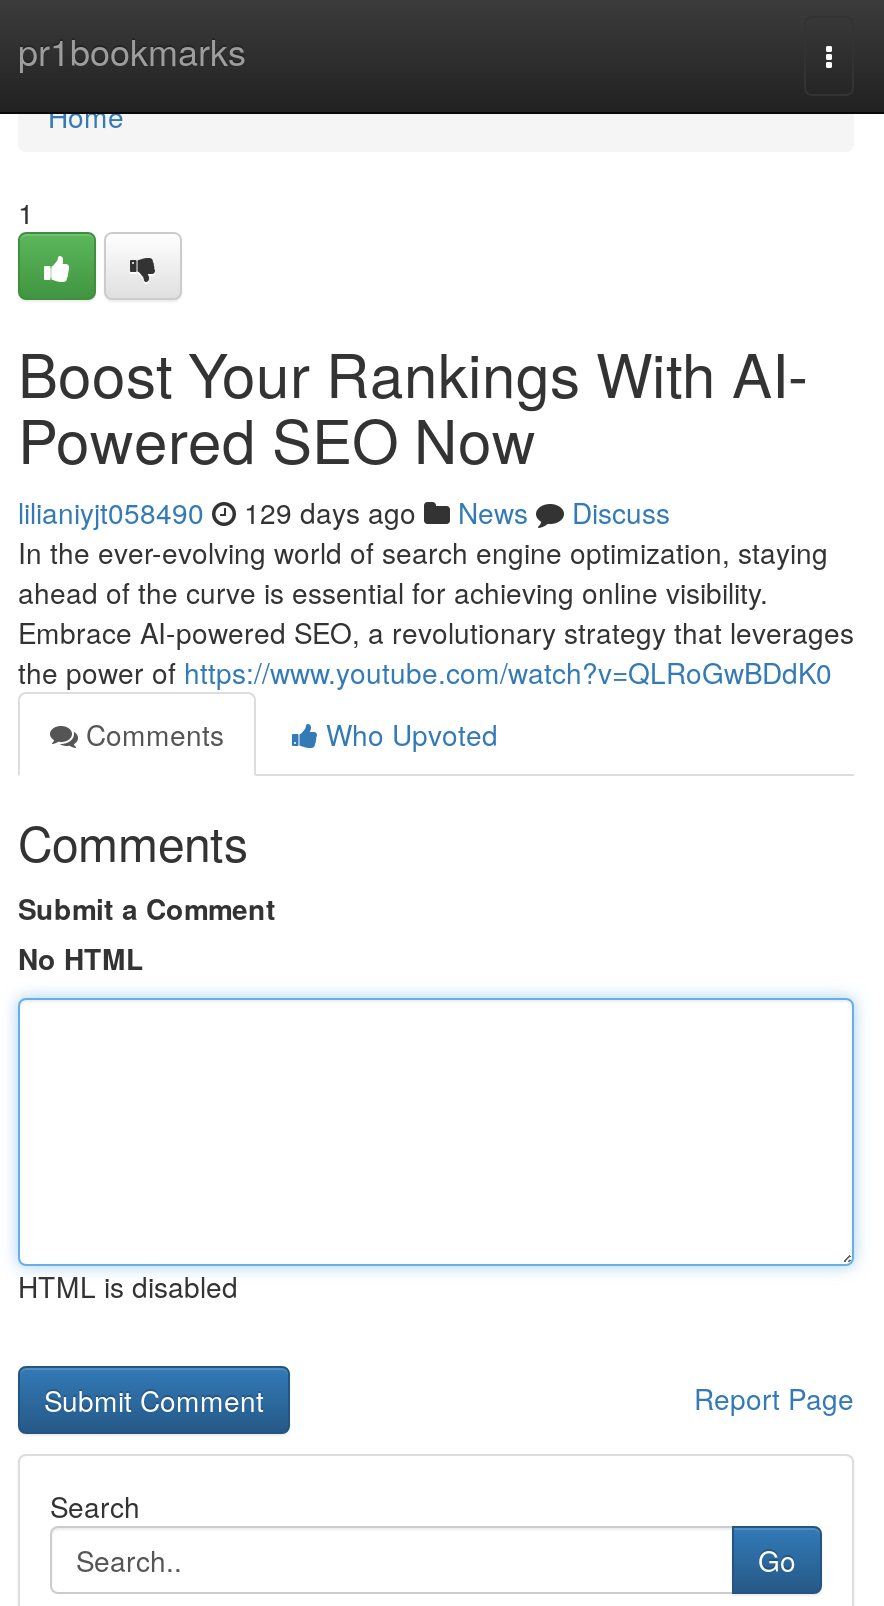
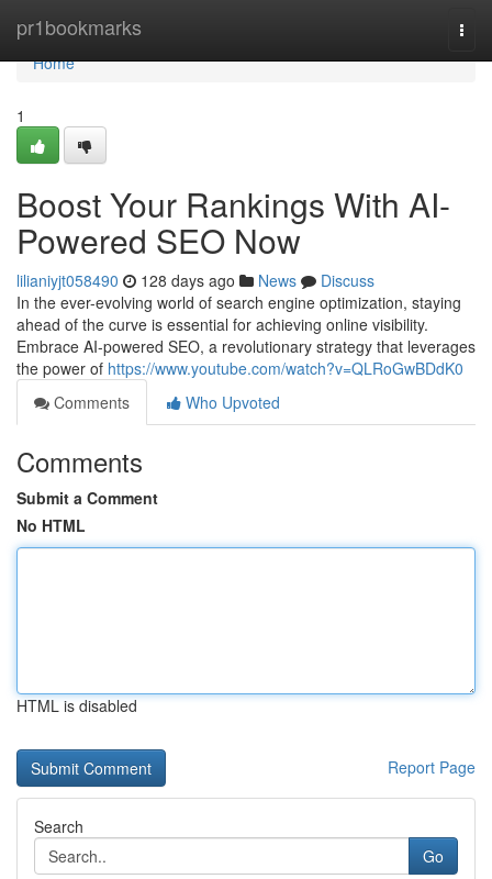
[18,492,670,532] lilianiyjt058490 129 days ago News Discuss -> [16,269,374,291] lilianiyjt058490 128 days ago News Discuss

